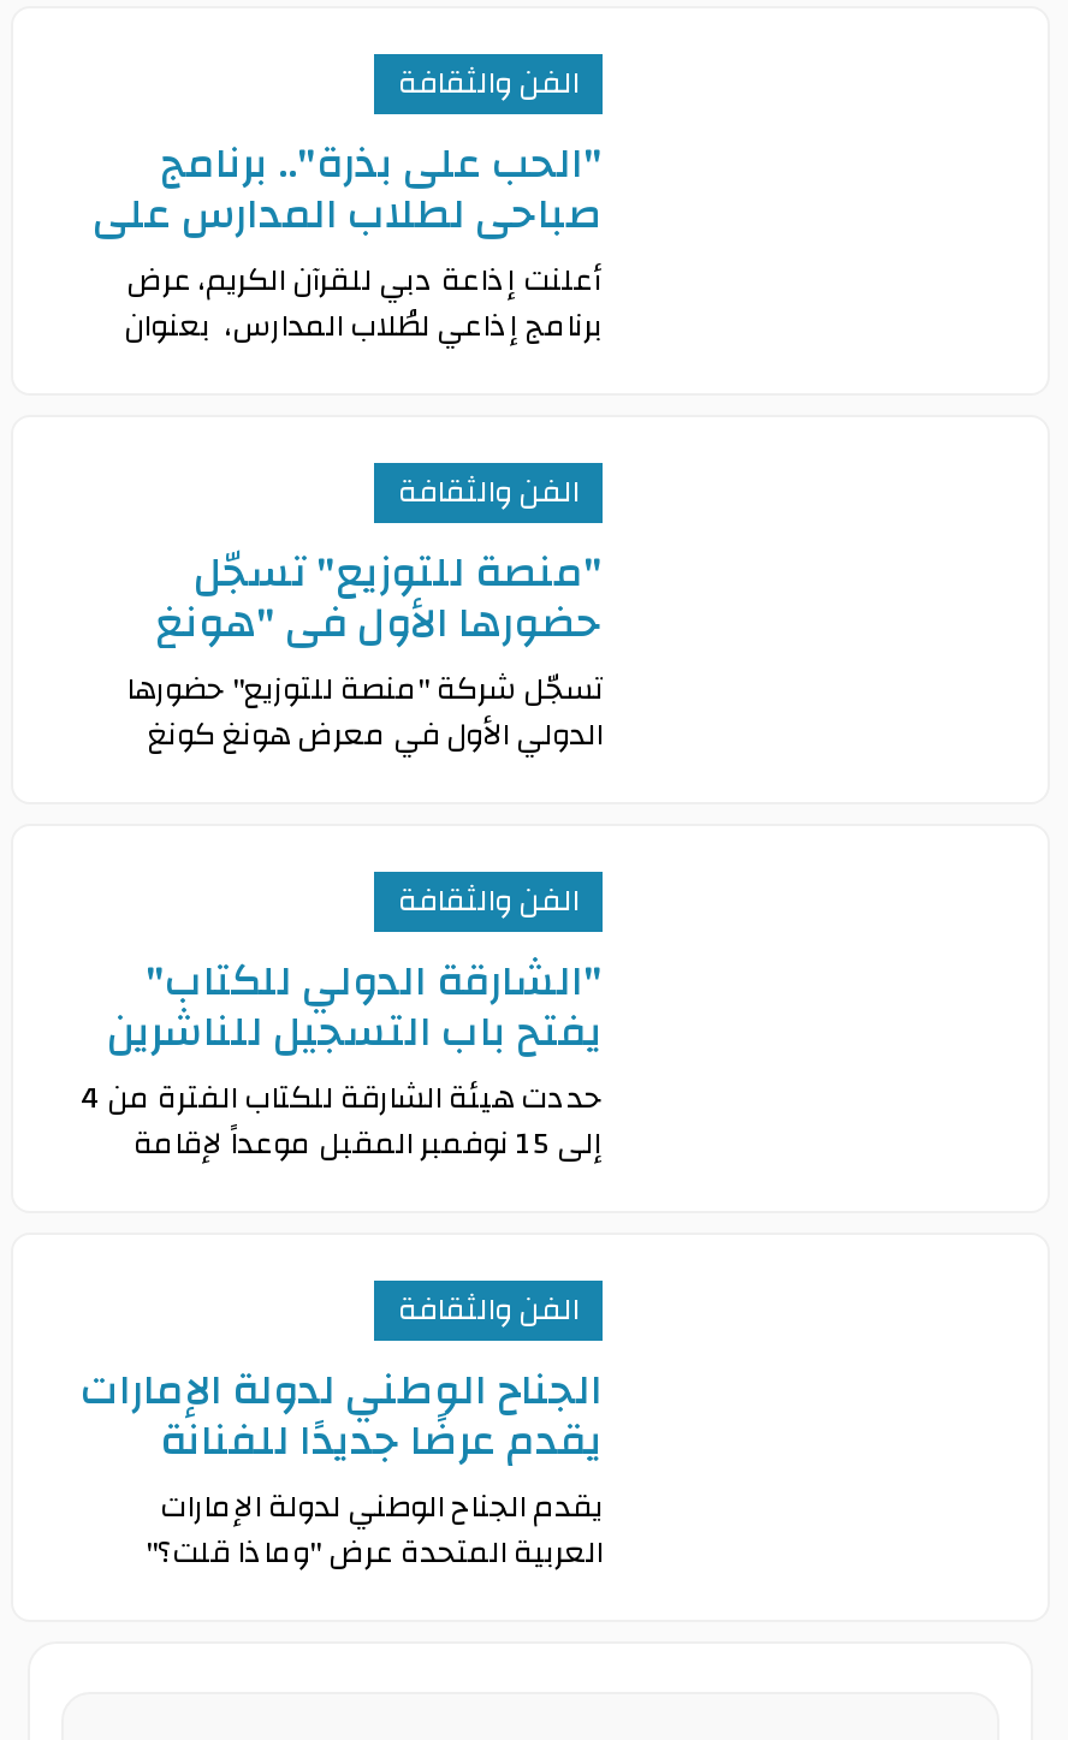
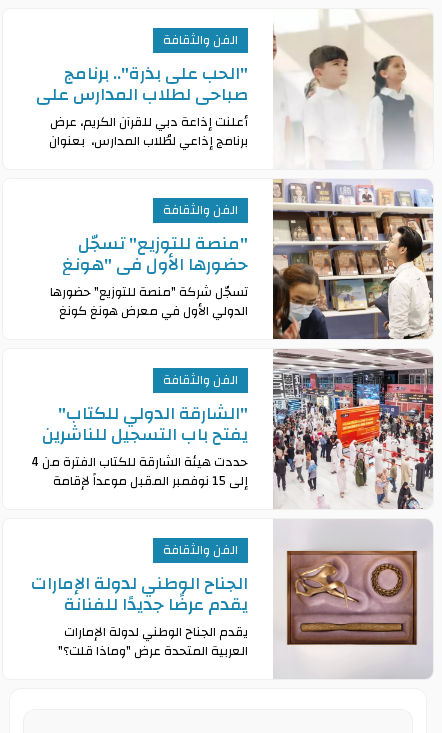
none -> [272,10,433,167] [image]
none -> [272,178,434,340] [image]
none -> [272,348,434,510] [image]
none -> [273,519,433,679] [image]

